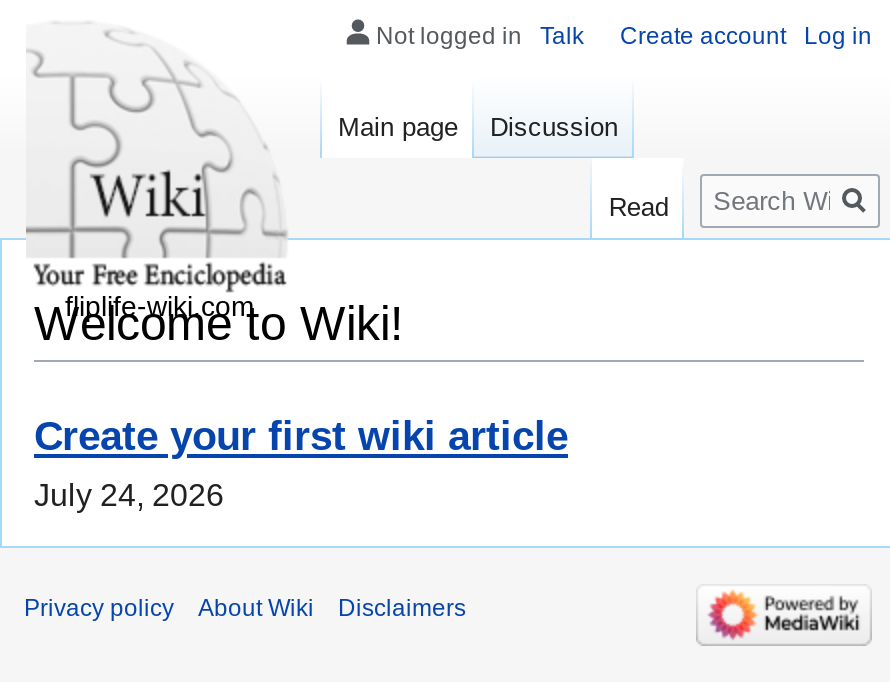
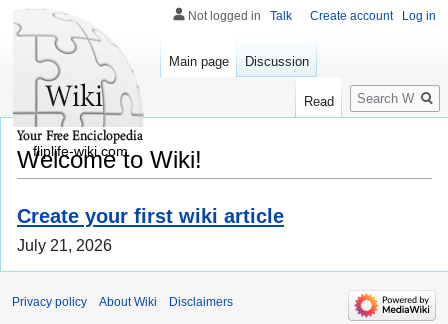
[34,479,224,513] July 24, 2026 -> [17,237,112,254] July 21, 2026

